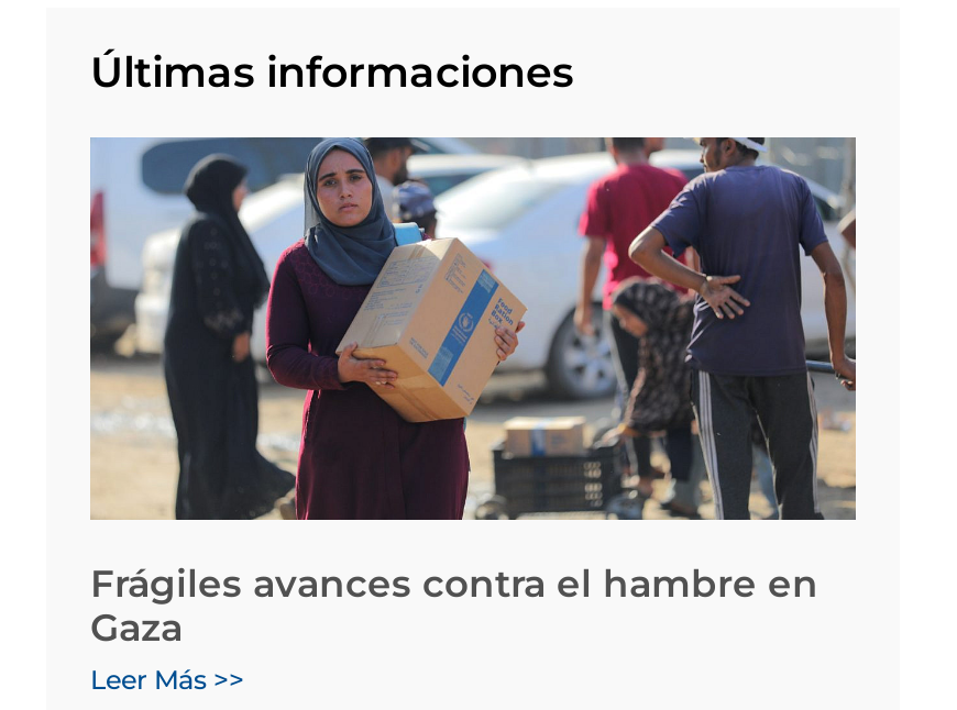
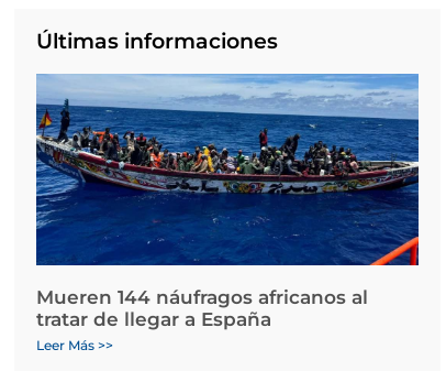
[88,135,858,650] [image] | Frágiles avances contra el hambre en | Gaza -> [35,73,420,331] [image] | Mueren 144 náufragos africanos al | tratar de llegar a España

